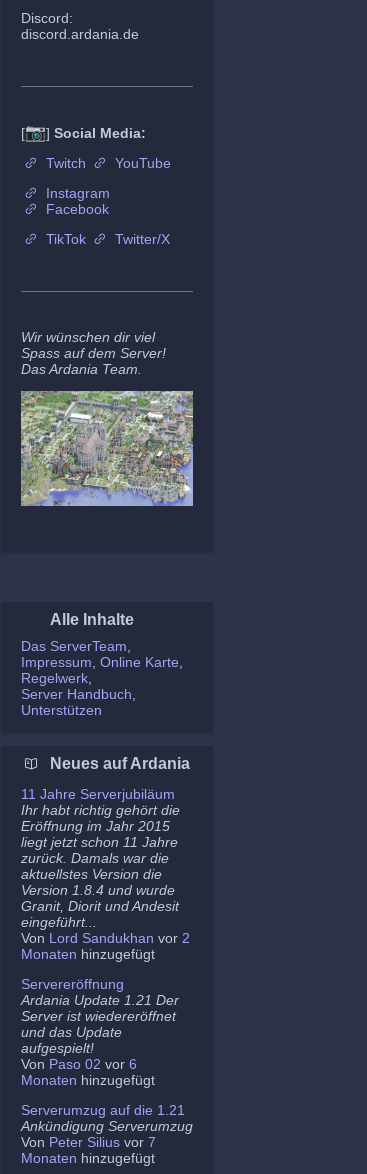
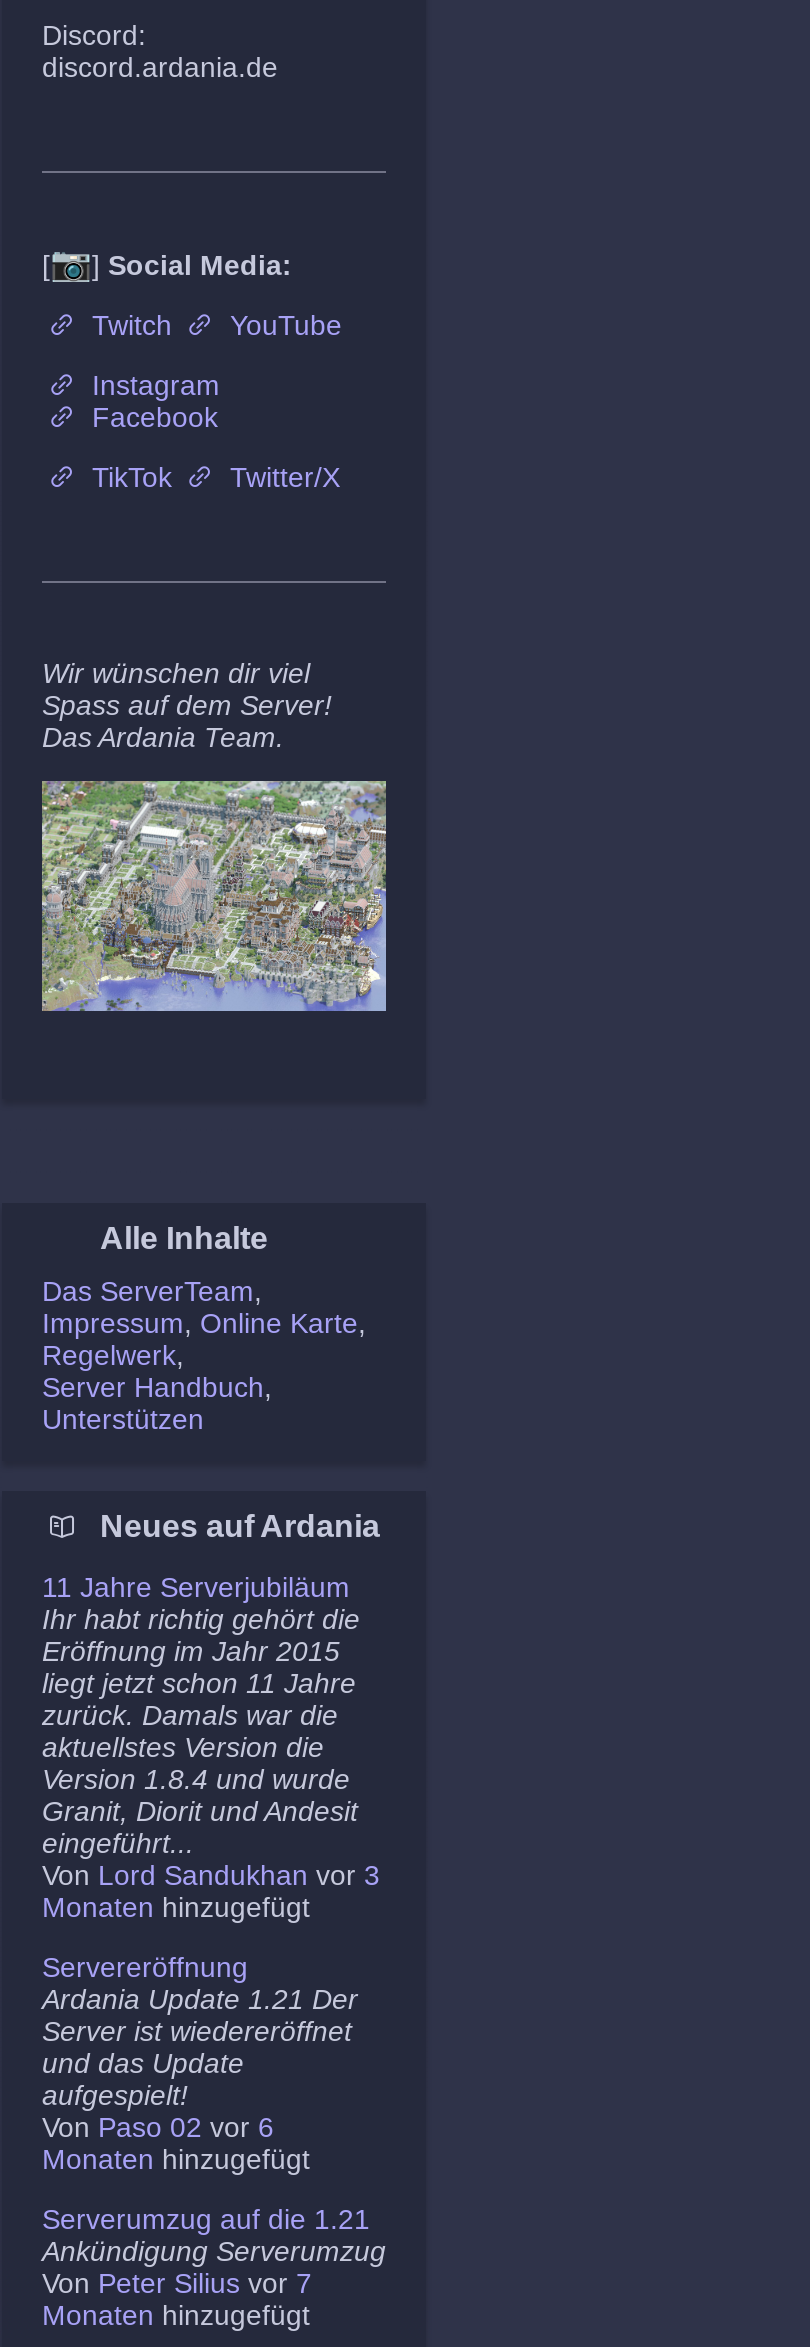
[21,930,190,946] Von Lord Sandukhan vor 2 -> [42,1858,380,1890] Von Lord Sandukhan vor 3

